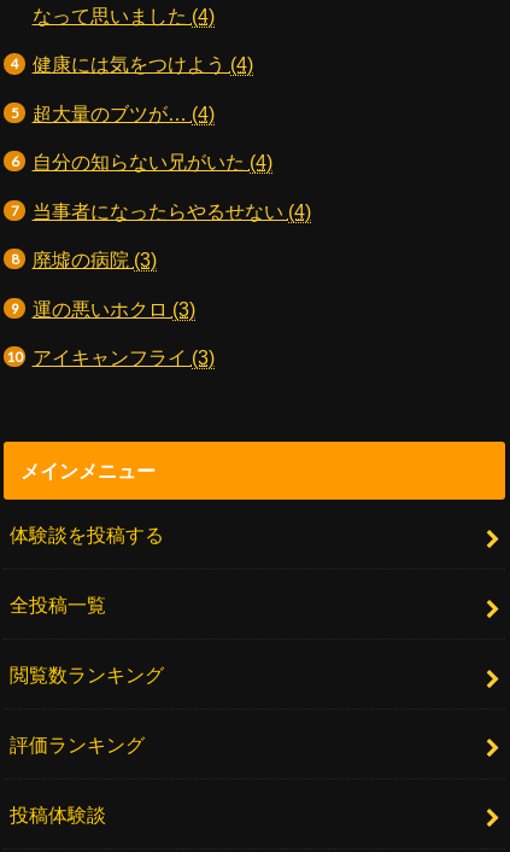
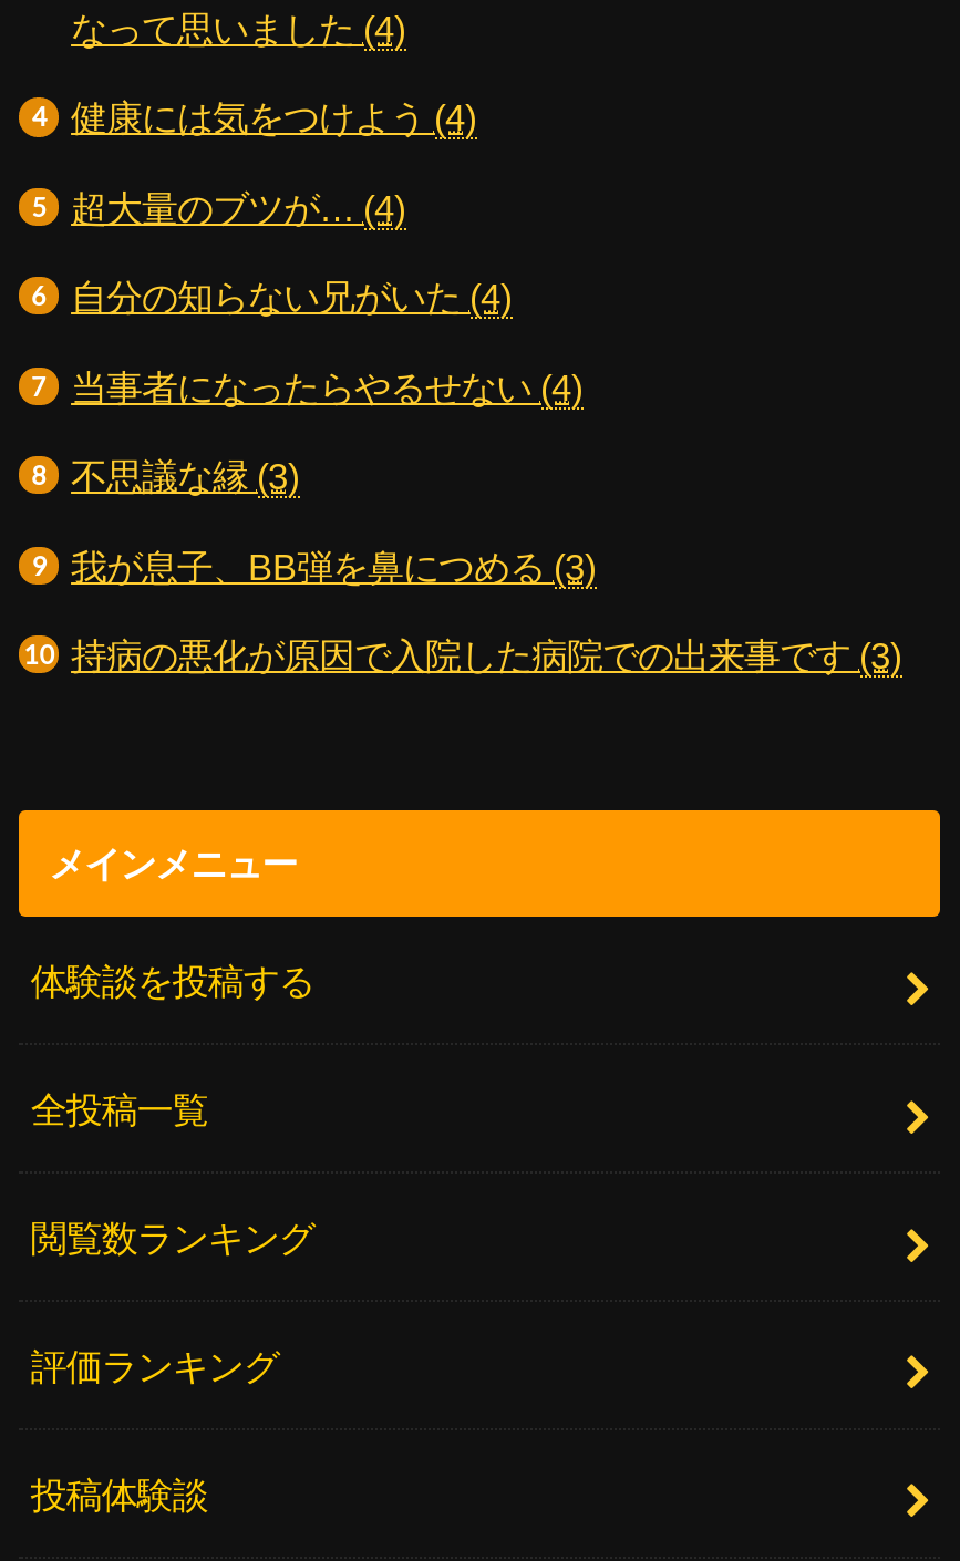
[32,249,156,270] 廃墟の病院(3) -> [71,456,299,496] 不思議な縁(3)
[32,298,195,319] 運の悪いホクロ(3) -> [71,546,596,586] 我が息子、BB弾を鼻につめる(3)
[32,346,214,368] アイキャンフライ(3) -> [71,635,901,675] 持病の悪化が原因で入院した病院での出来事です(3)

